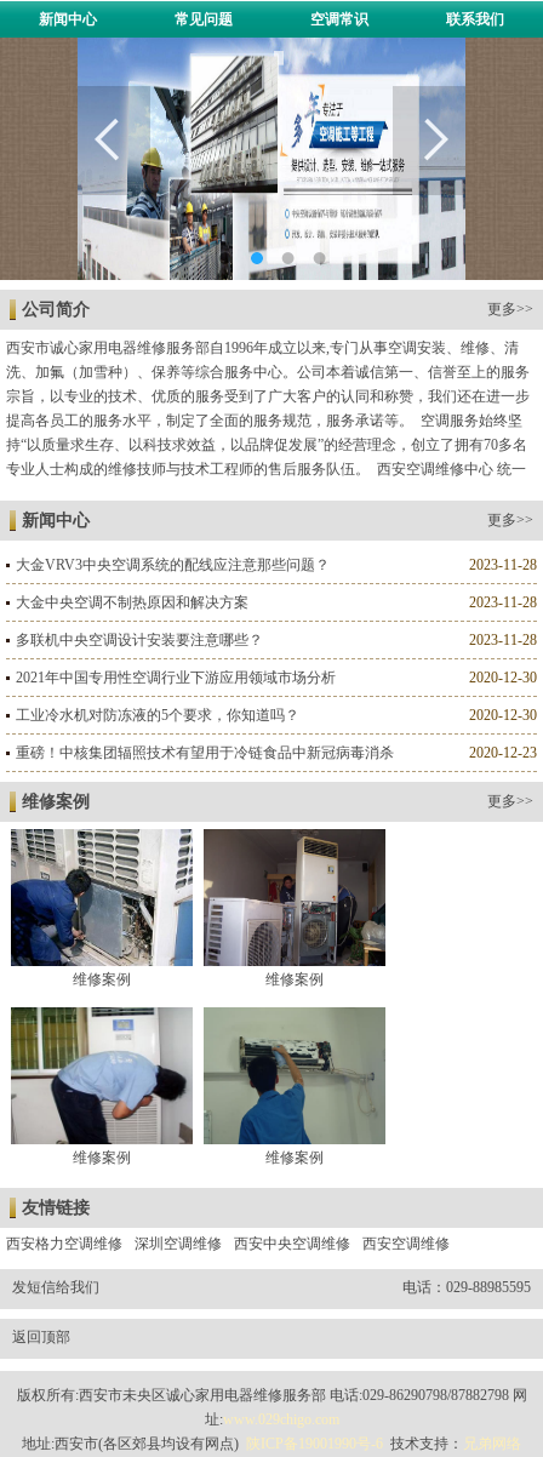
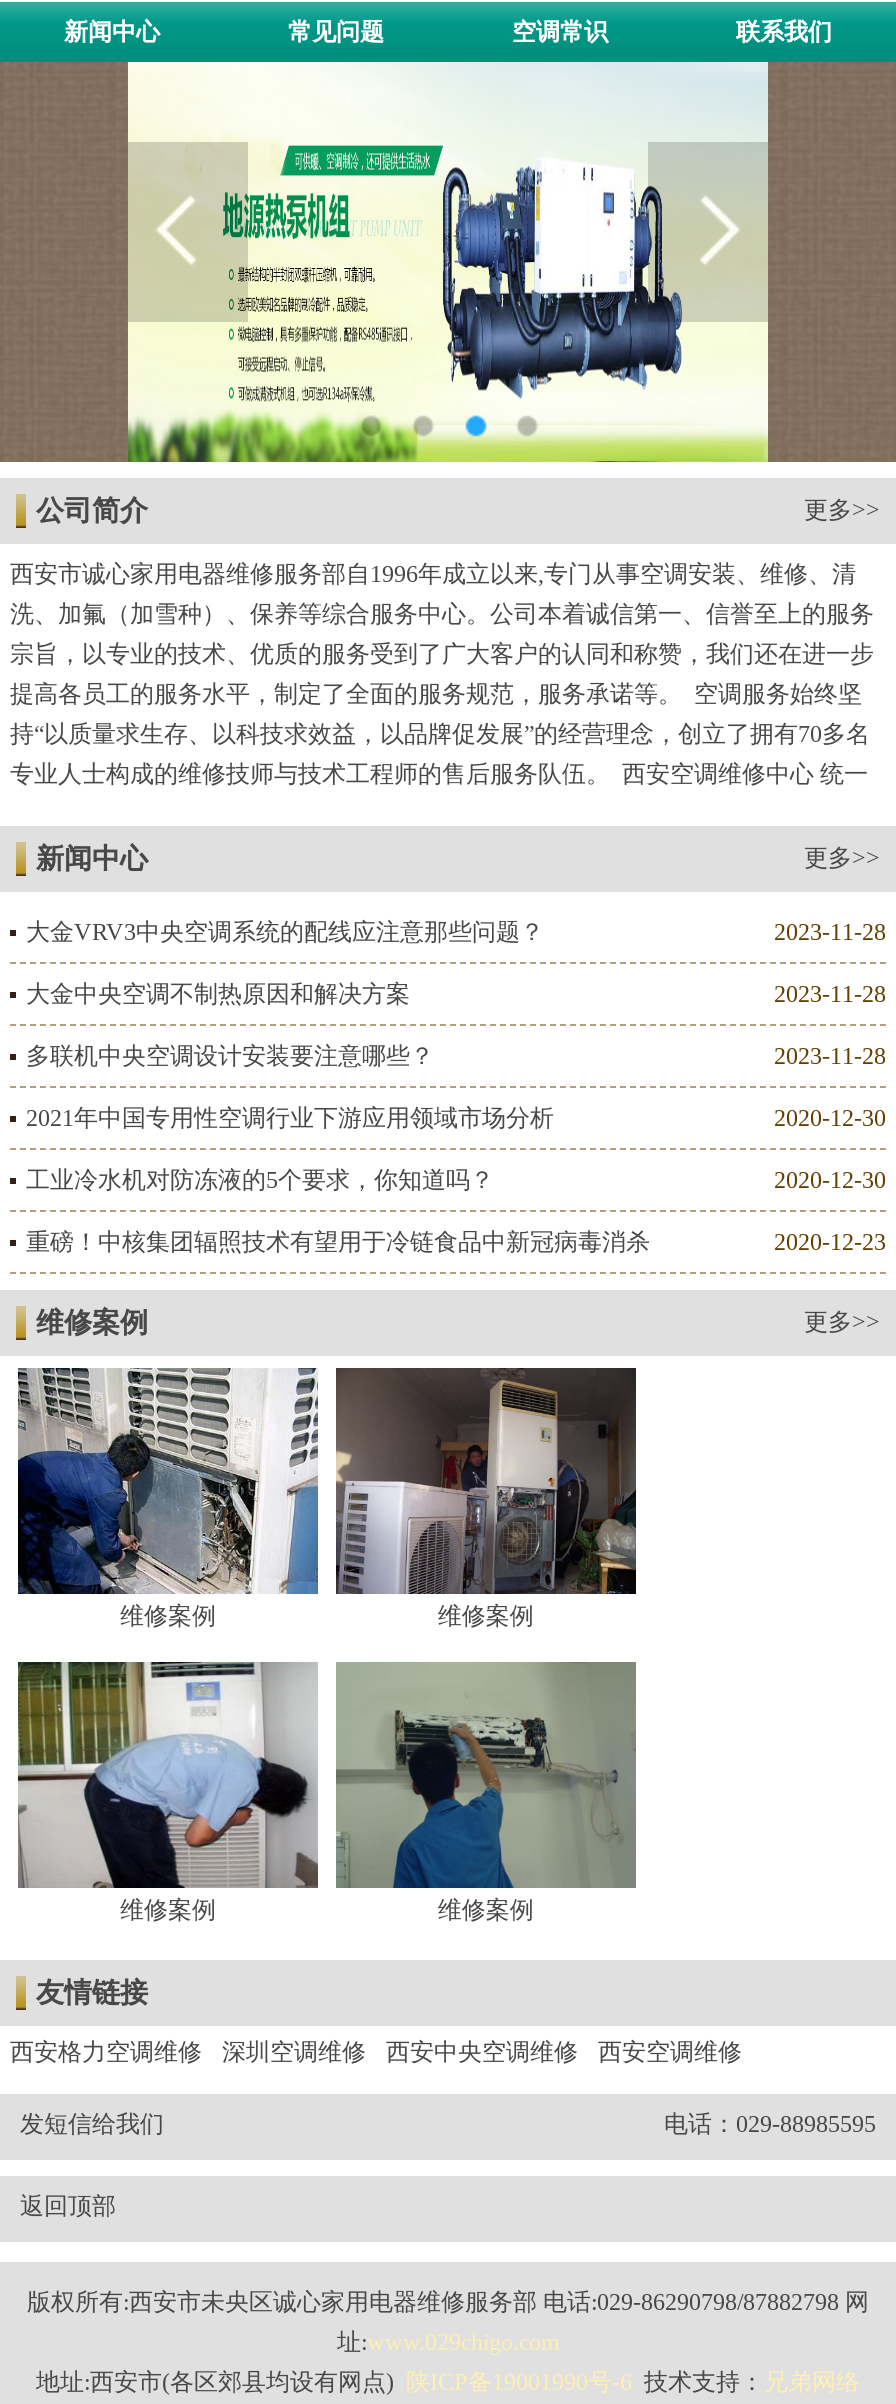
[78,38,465,281] [image] -> [126,60,770,464] [image]

